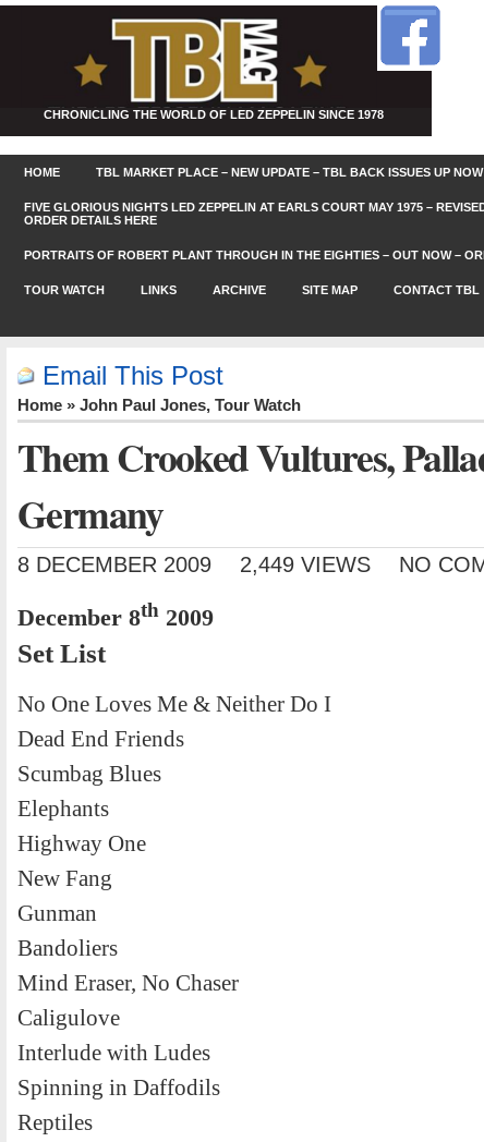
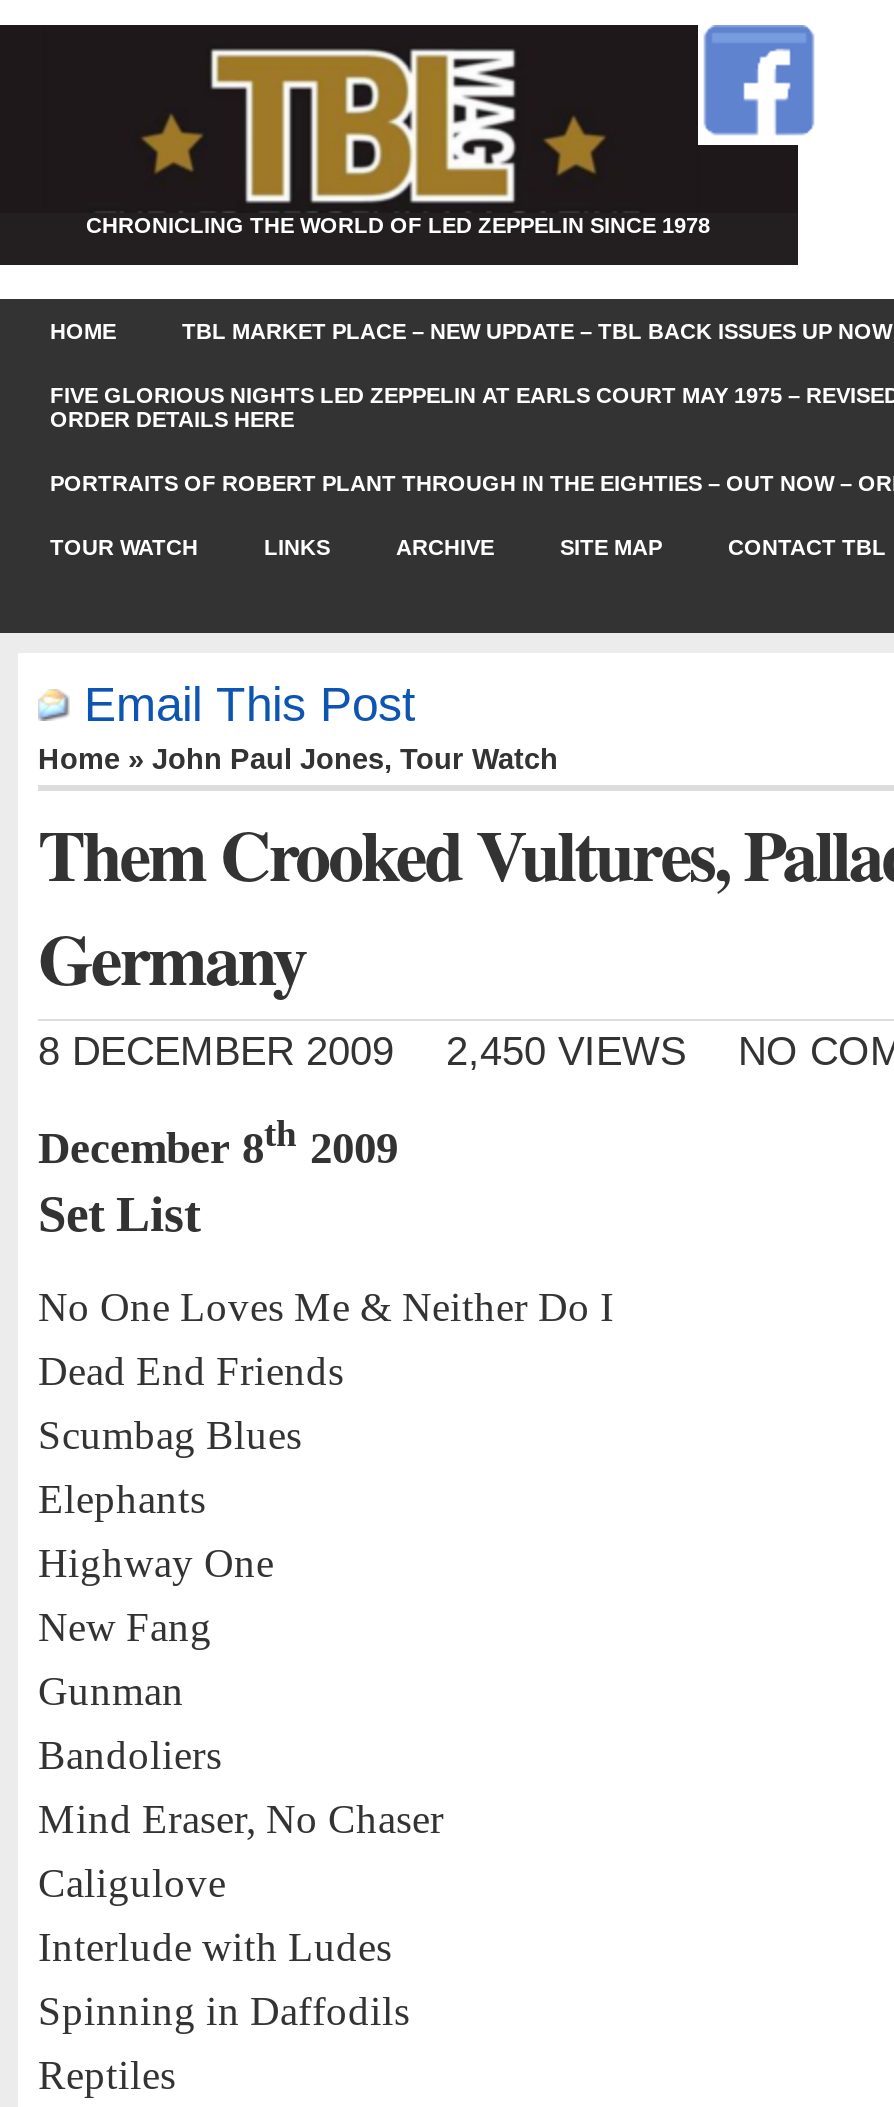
[240,552,371,576] 2,449 VIEWS -> [446,1029,686,1073] 2,450 VIEWS

